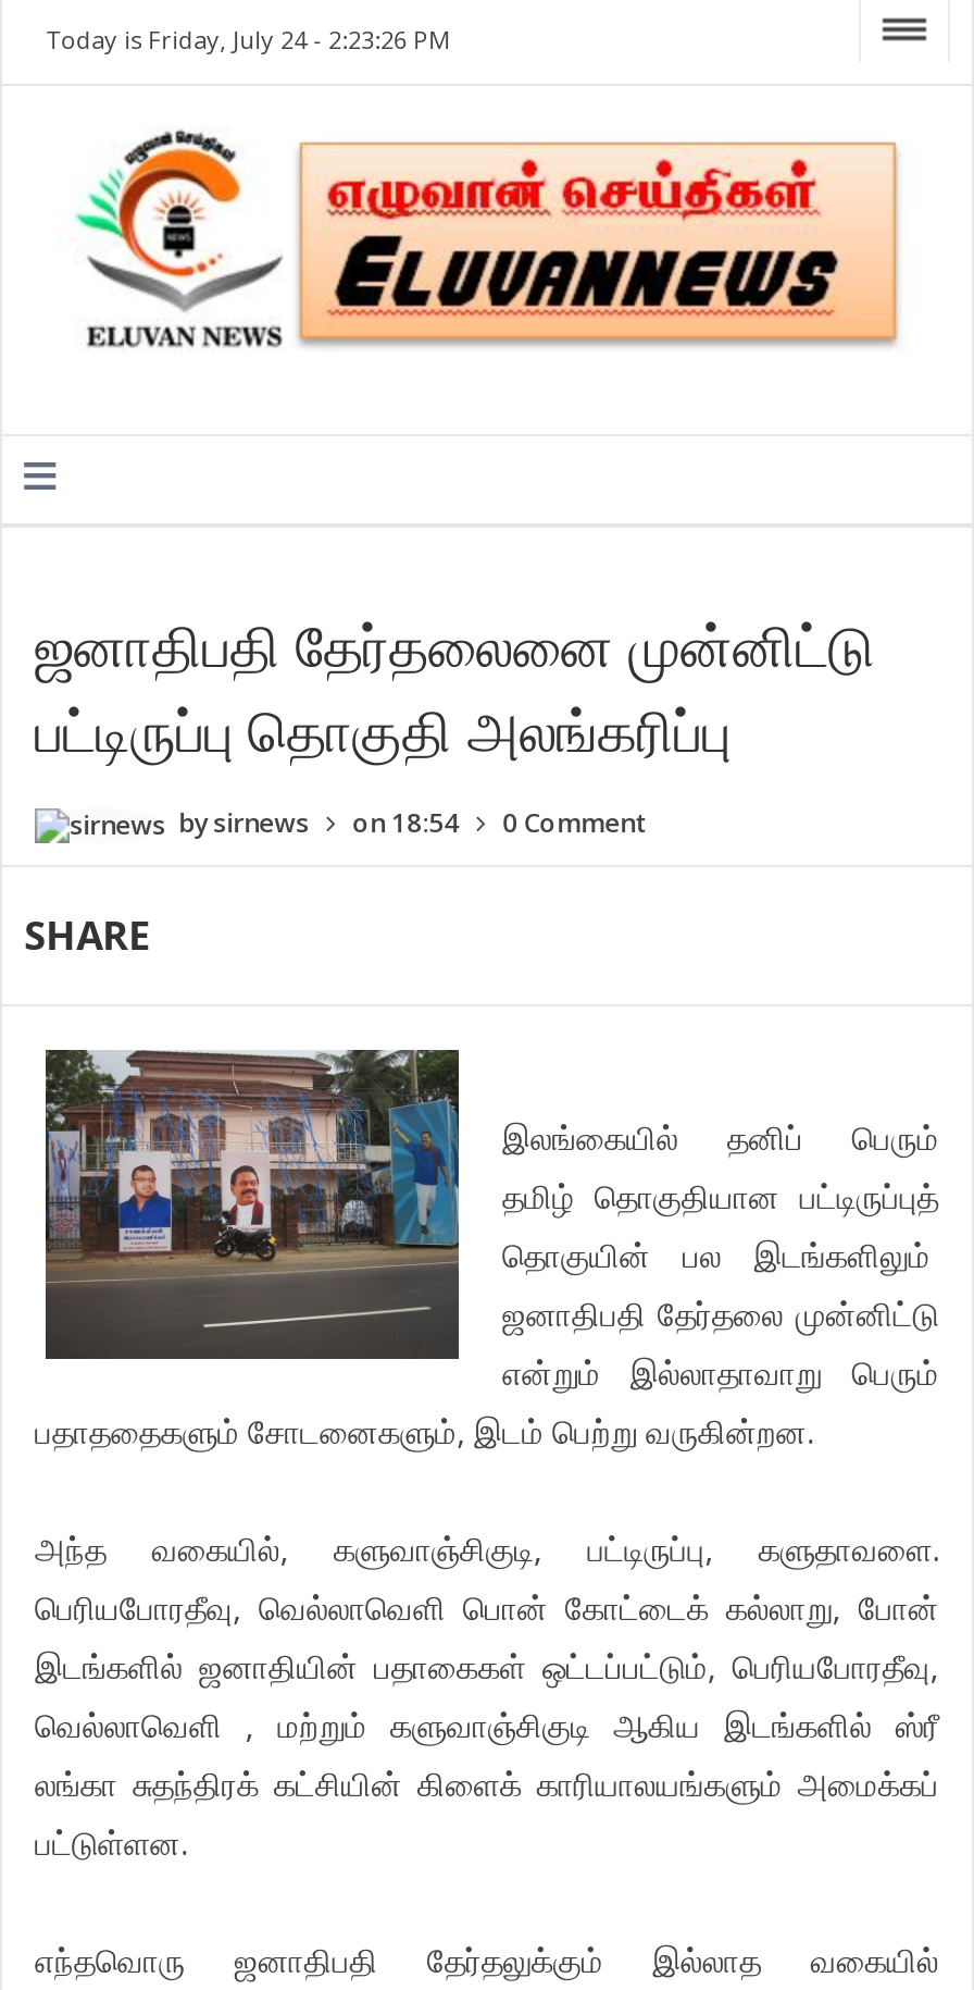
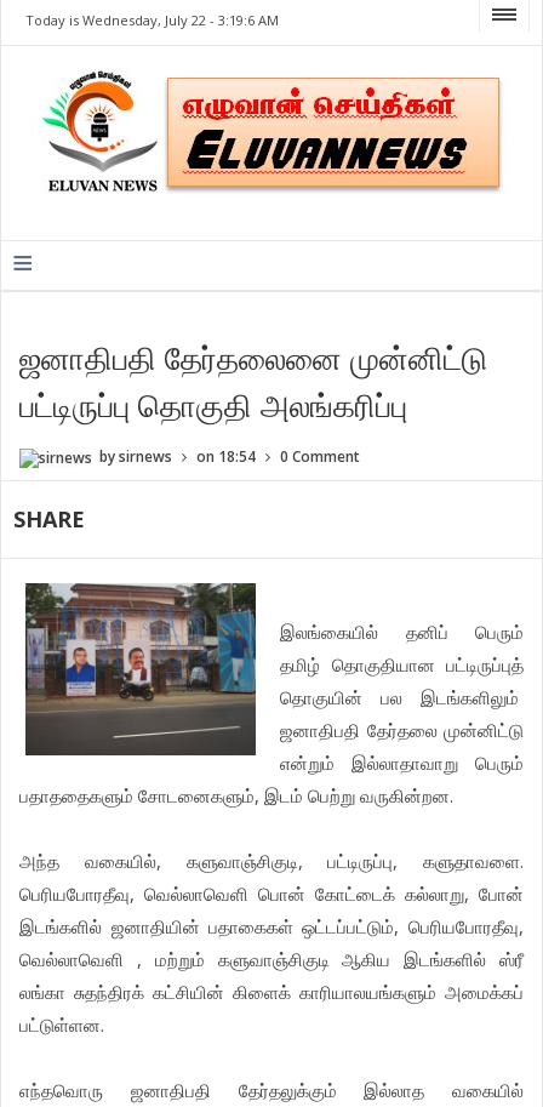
[46,23,450,55] Today is Friday, July 24 - 2:23:26 PM -> [26,11,279,29] Today is Wednesday, July 22 - 3:19:6 AM

